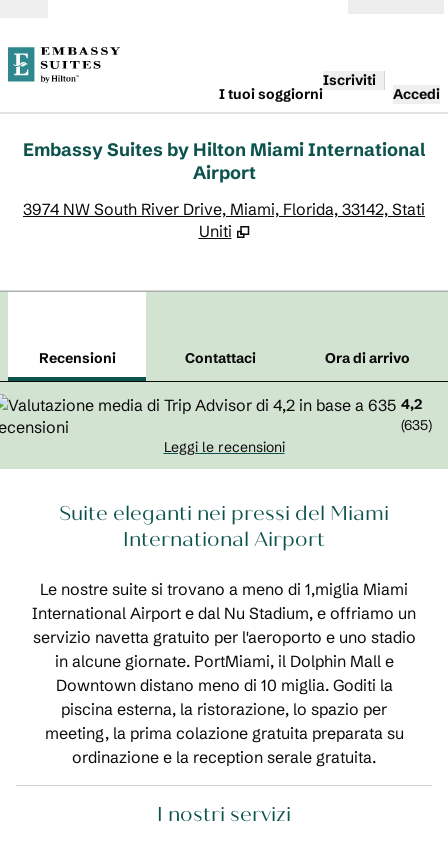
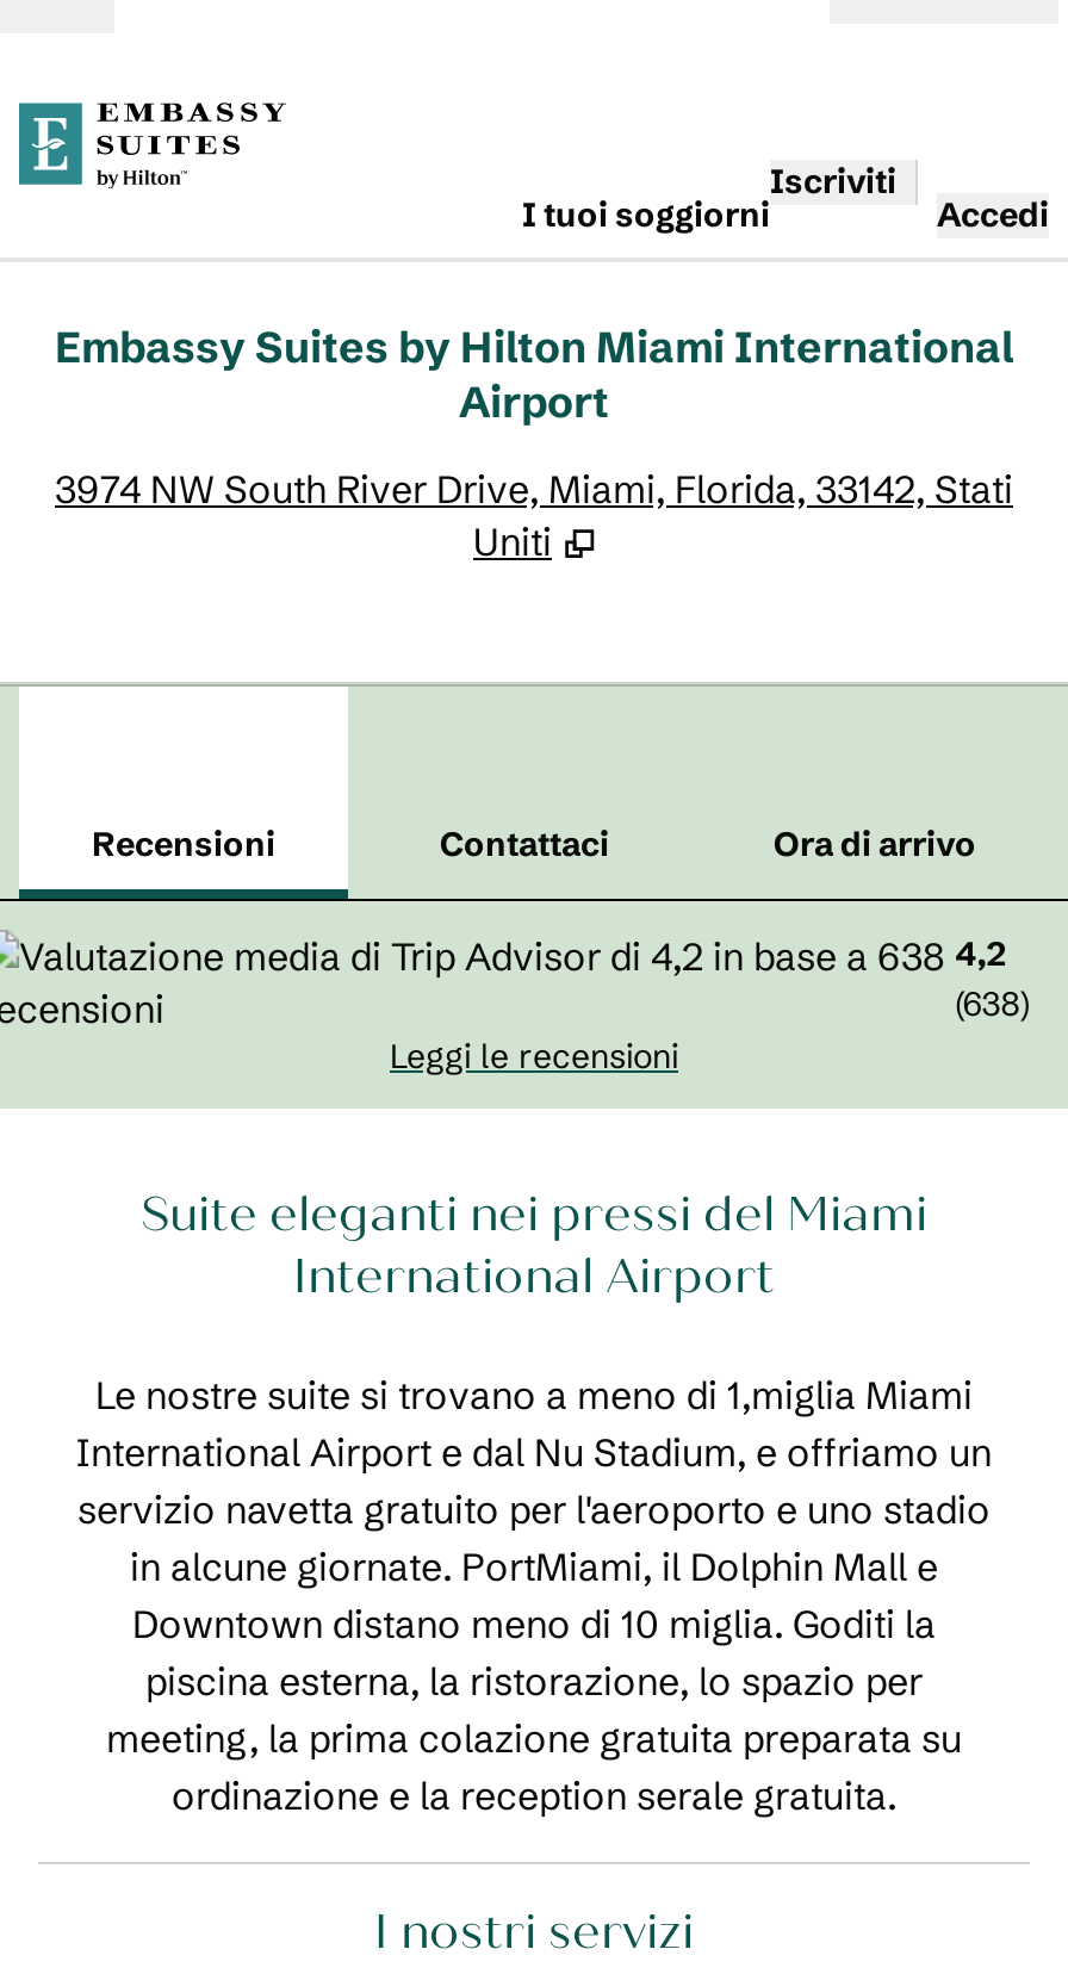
[401,416,432,434] (635) -> [955,982,1029,1025] (638)

